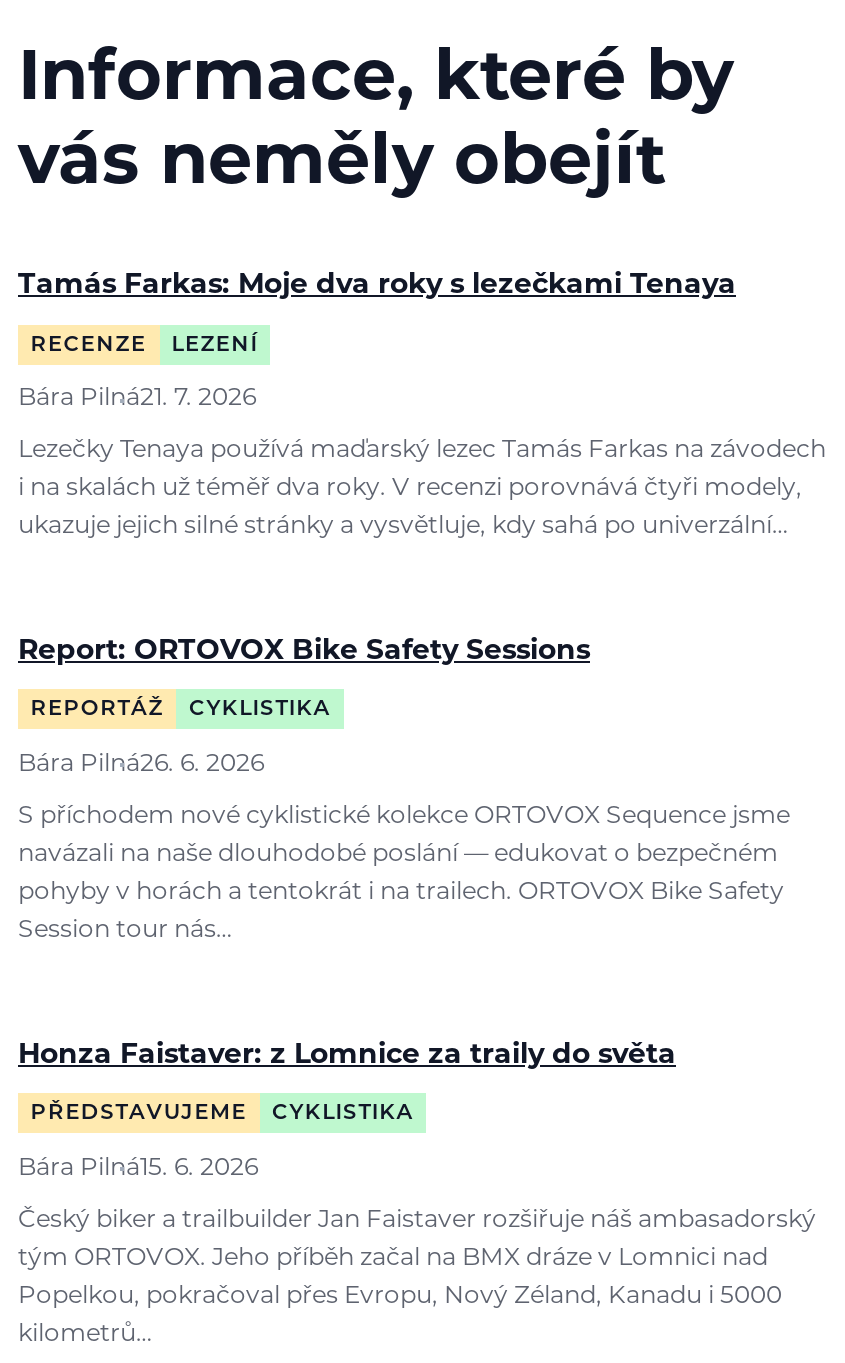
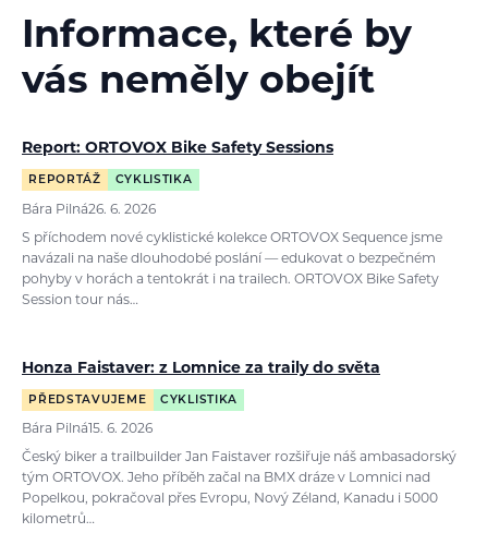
[18,272,826,539] Tamás Farkas: Moje dva roky s lezečkami Tenaya | RECENZE | LEZENÍ | Bára Pilná21. 7. 2026 | Lezečky Tenaya používá maďarský lezec Tamás Farkas na závodech | i na skalách už téměř dva roky. V recenzi porovnává čtyři modely, | ukazuje jejich silné stránky a vysvětluje, kdy sahá po univerzální… -> none

